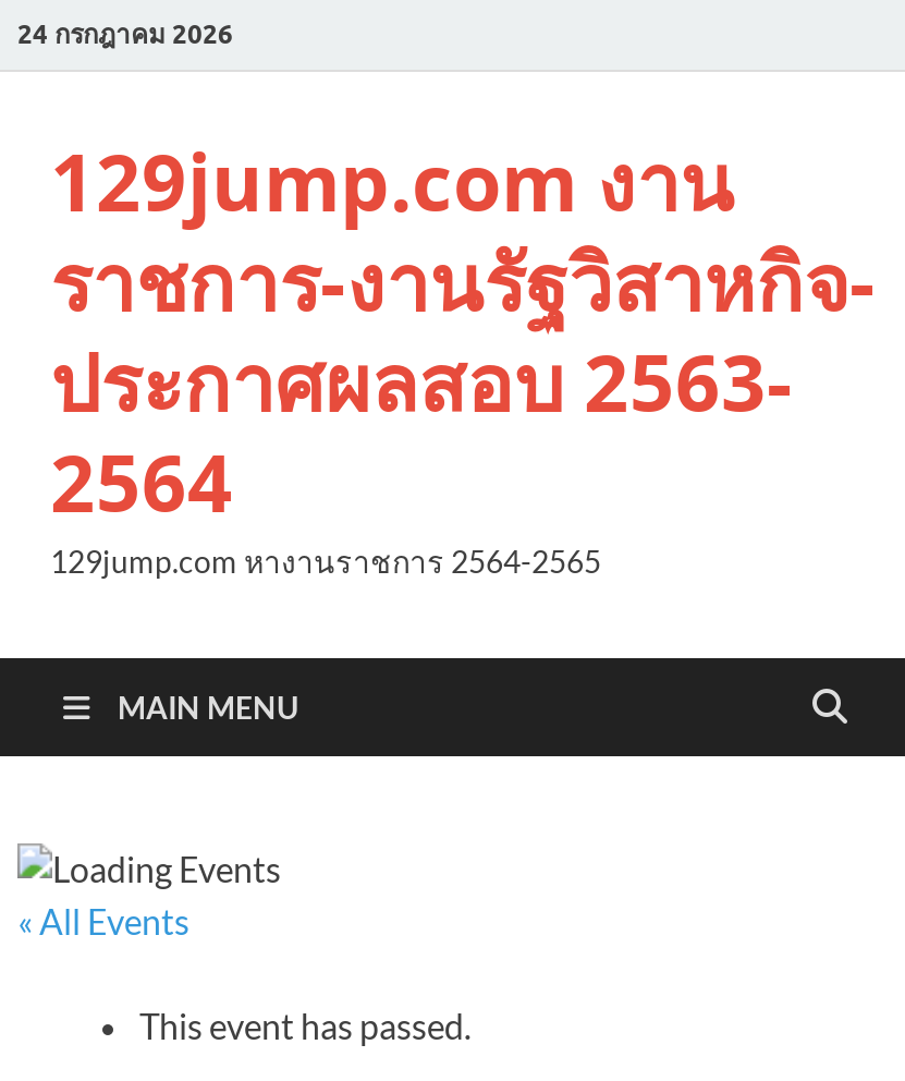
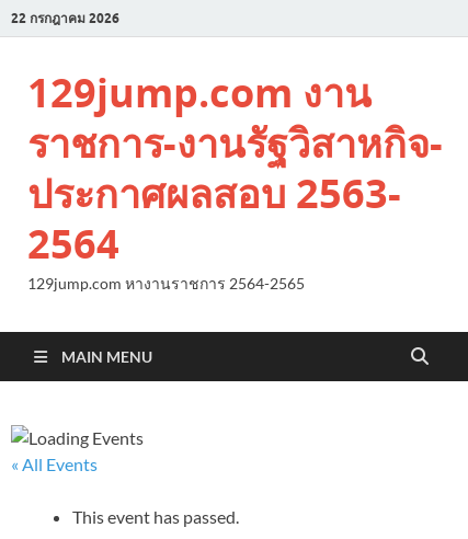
[17,16,233,49] 24 กรกฎาคม 2026 -> [11,9,119,26] 22 กรกฎาคม 2026

